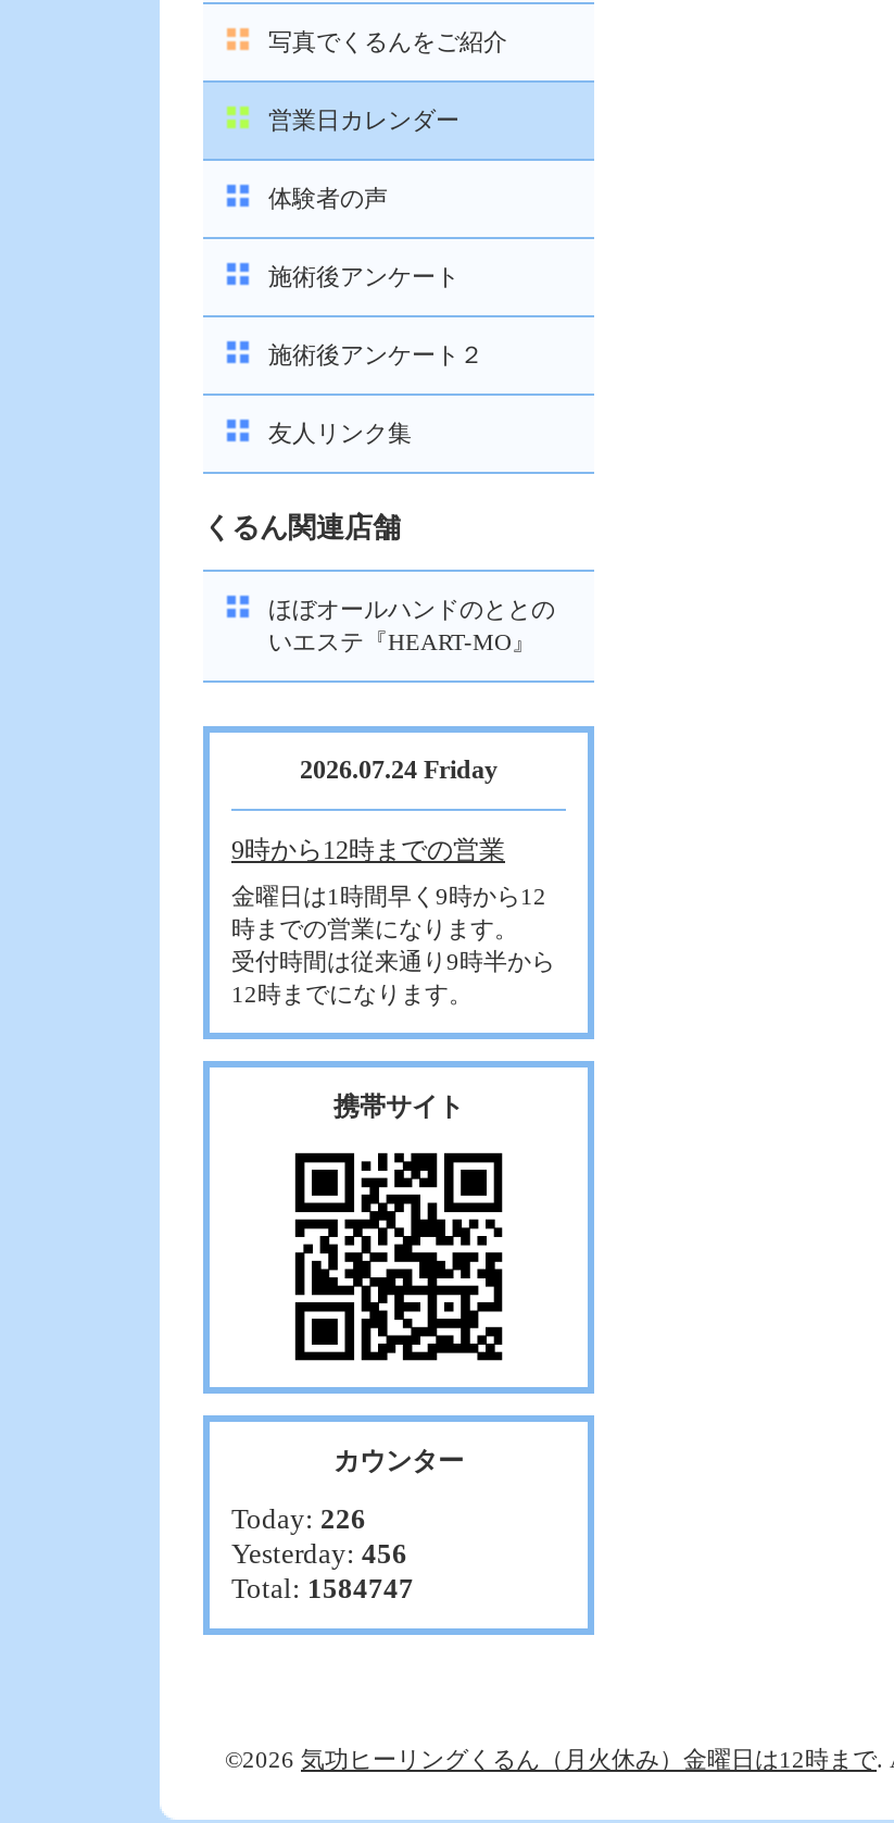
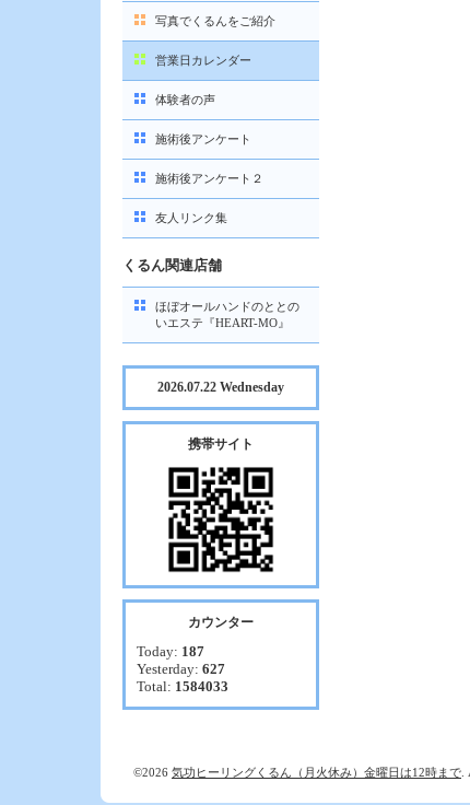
[231,754,555,1007] 2026.07.24 Friday | 9時から12時までの営業 | 金曜日は1時間早く9時から12 | 時までの営業になります。 | 受付時間は従来通り9時半から | 12時までになります。 -> [157,380,284,395] 2026.07.22 Wednesday
[231,1502,366,1535] Today: 226 -> [137,643,204,660] Today: 187
[231,1537,407,1570] Yesterday: 456 -> [137,661,225,677] Yesterday: 627
[231,1572,414,1605] Total: 1584747 -> [137,678,228,695] Total: 1584033

